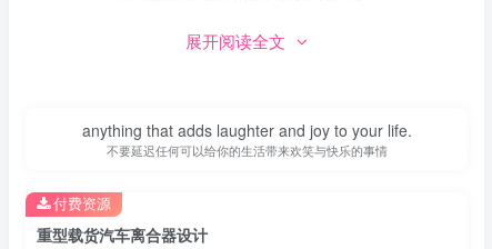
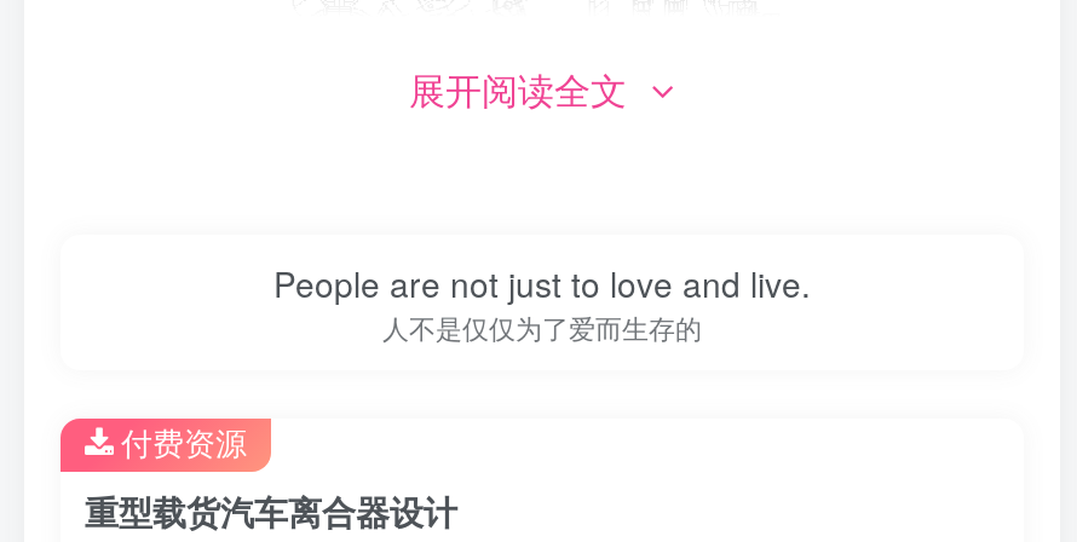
[82,119,411,159] anything that adds laughter and joy to your life. | 不要延迟任何可以给你的生活带来欢笑与快乐的事情 -> [273,259,811,346] People are not just to love and live. | 人不是仅仅为了爱而生存的

